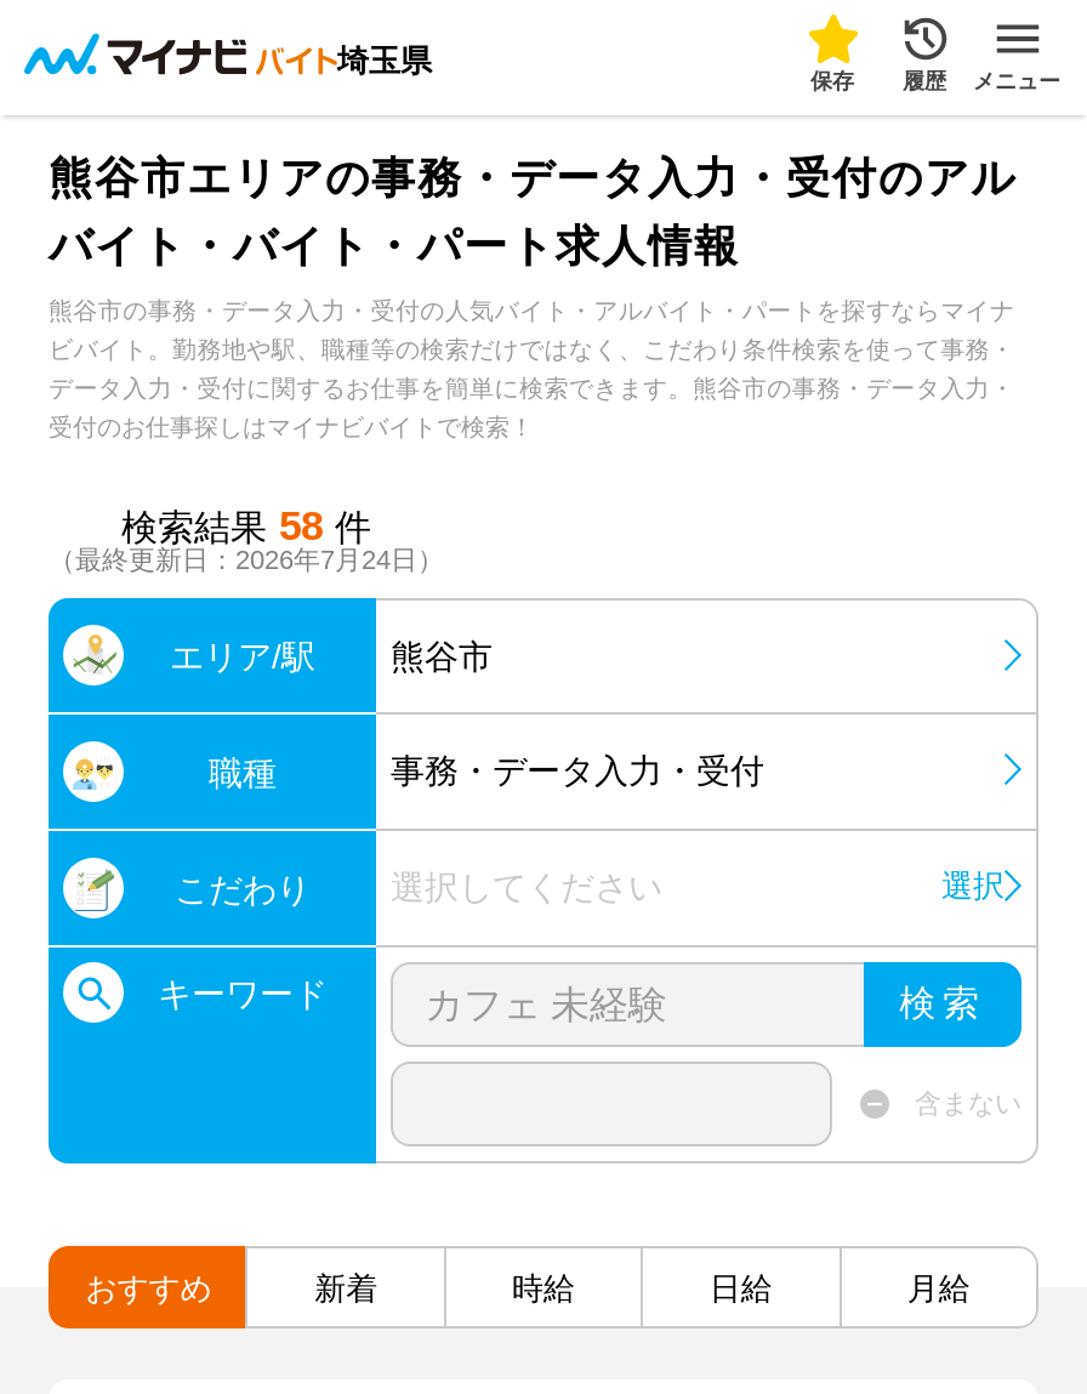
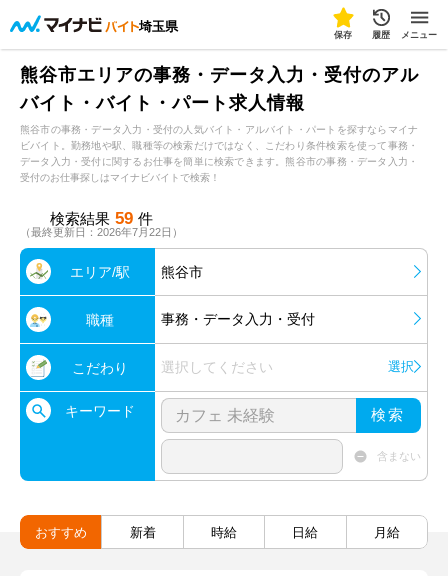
[121,503,371,550] 検索結果 58 件 -> [50,209,153,228] 検索結果 59 件
[49,545,444,574] （最終更新日：2026年7月24日） -> [20,226,183,238] （最終更新日：2026年7月22日）

